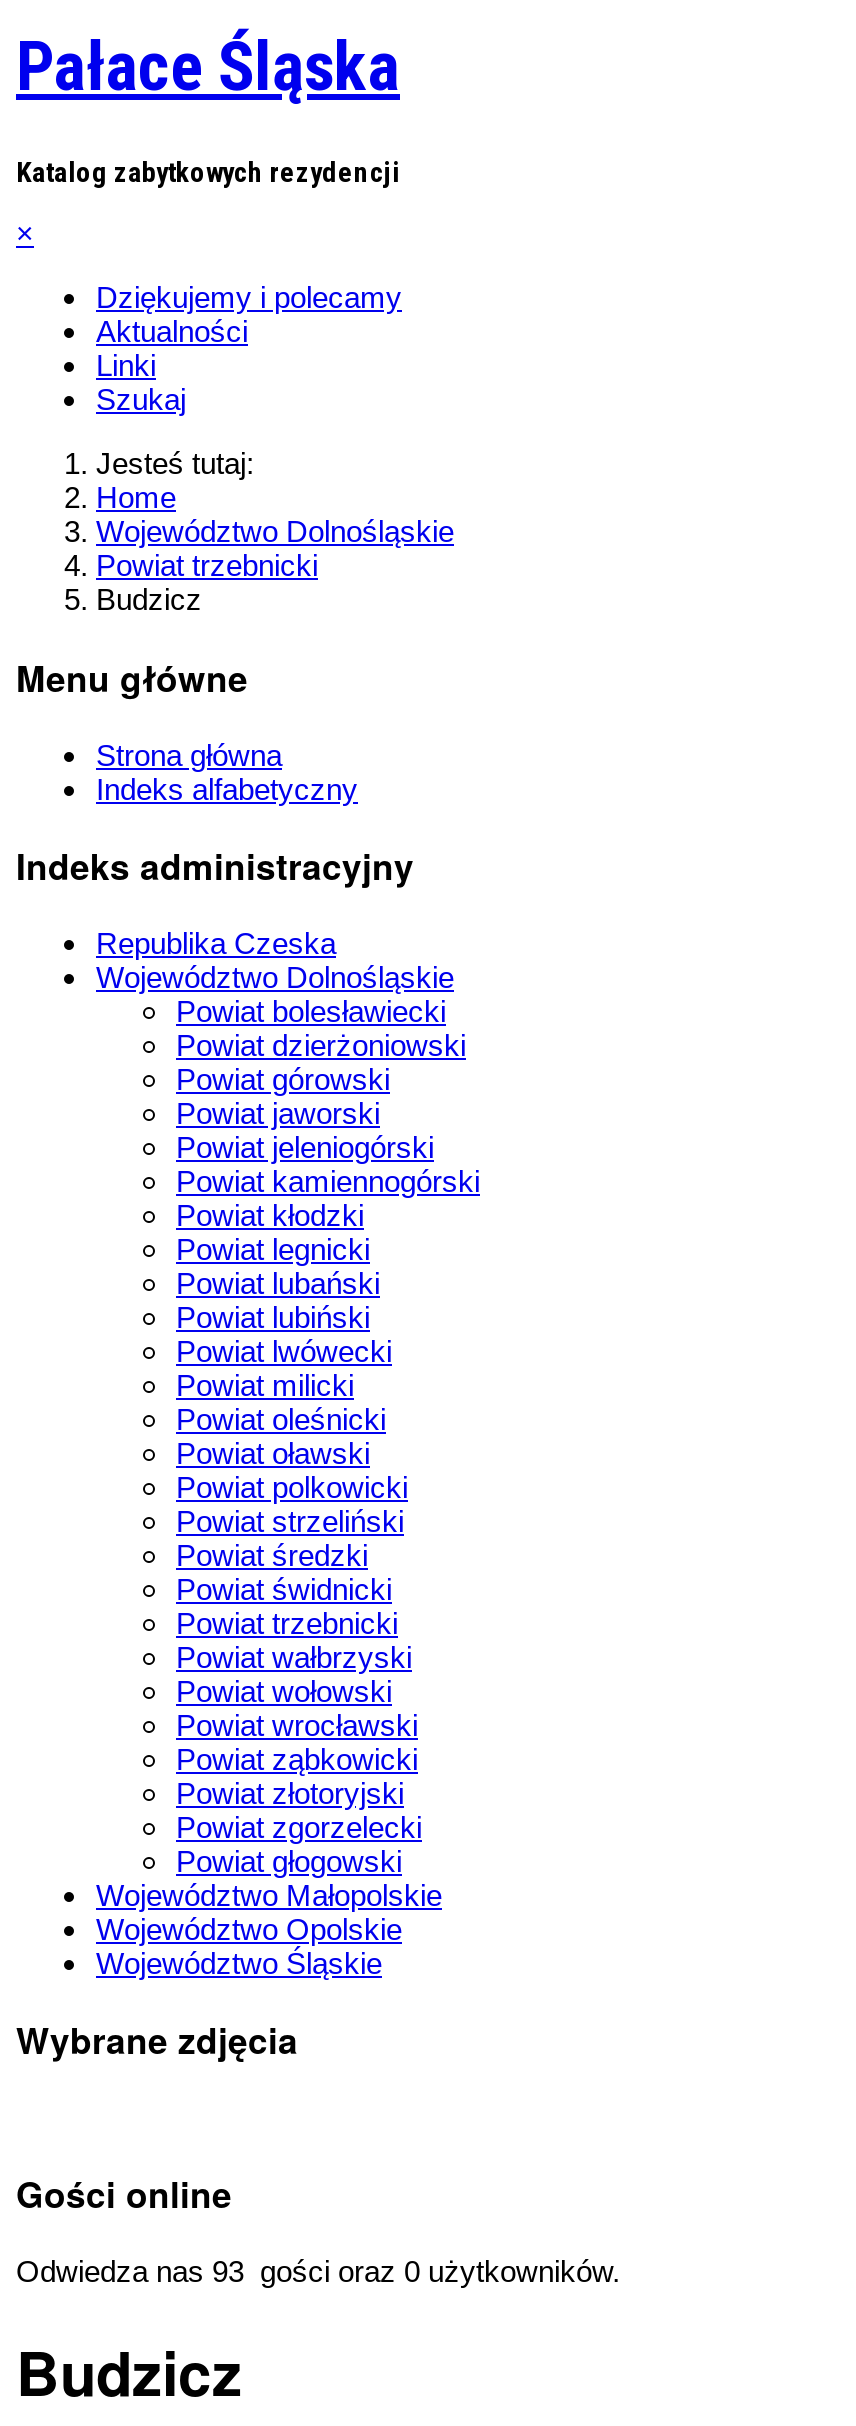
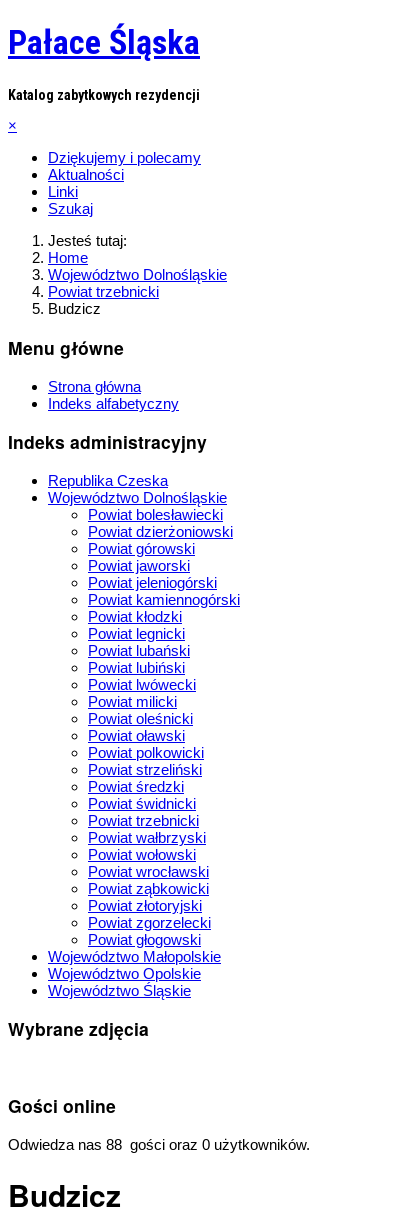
[16,2254,620,2288] Odwiedza nas 93 gości oraz 0 użytkowników. -> [8,1136,310,1153] Odwiedza nas 88 gości oraz 0 użytkowników.

